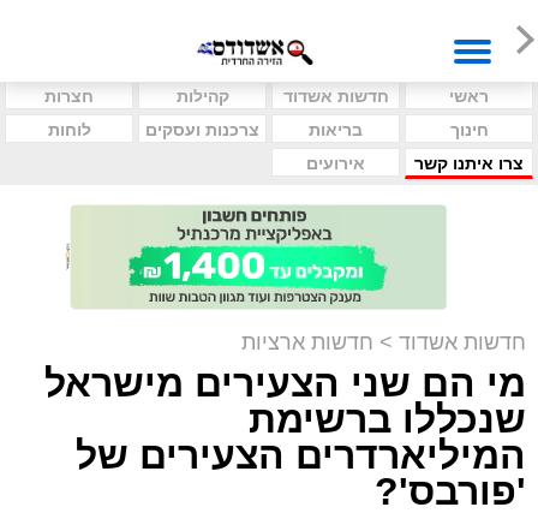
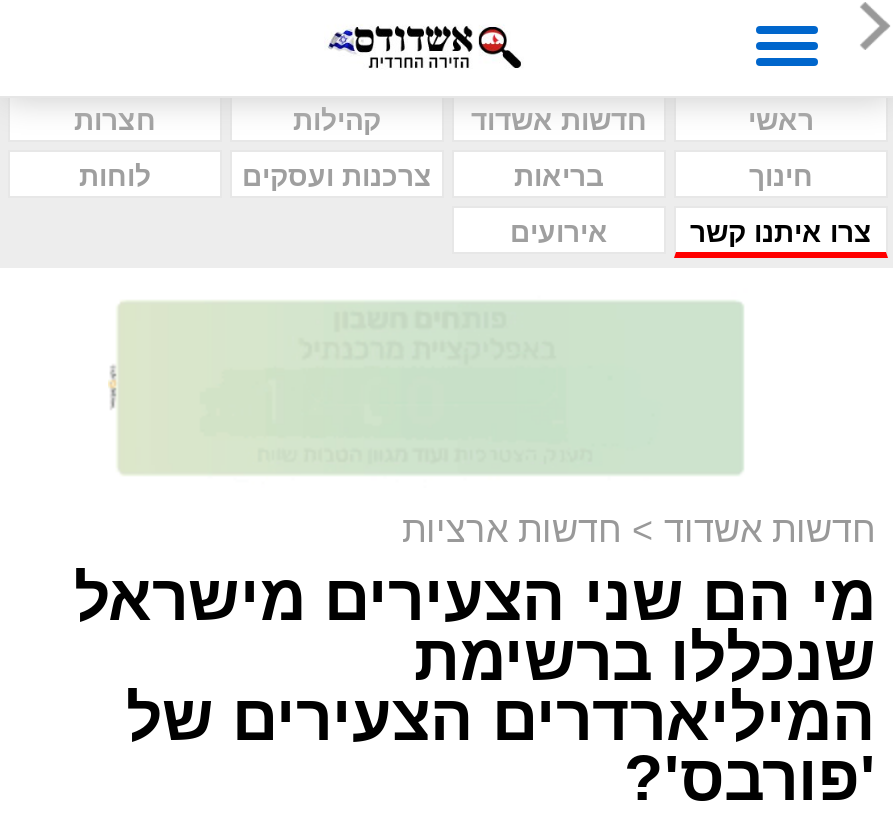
[128,210,388,305] [image] -> none

